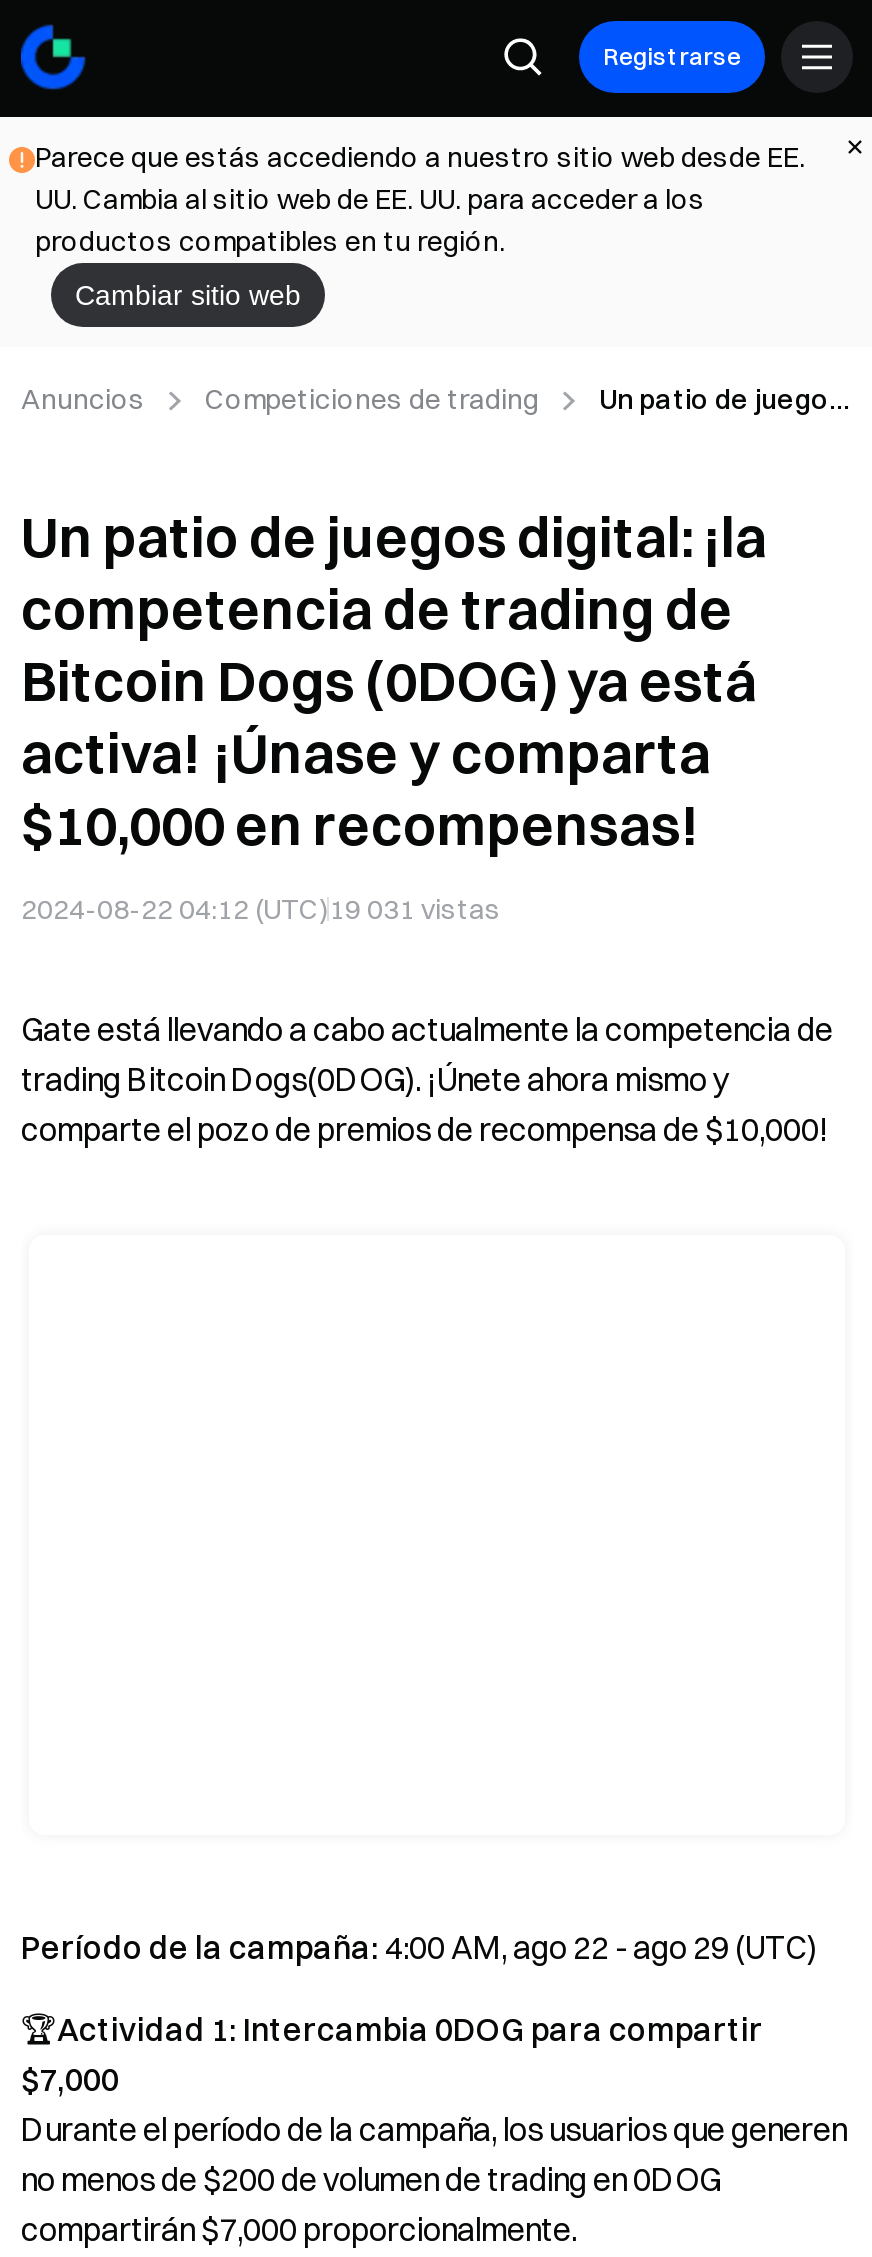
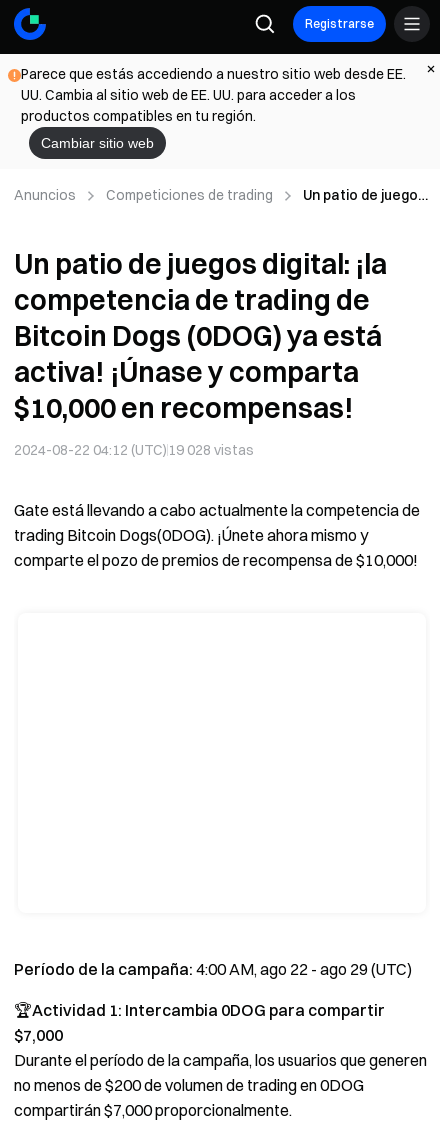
[21,891,501,927] 2024-08-22 04:12 (UTC)19 031 vistas -> [14,441,254,459] 2024-08-22 04:12 (UTC)19 028 vistas

